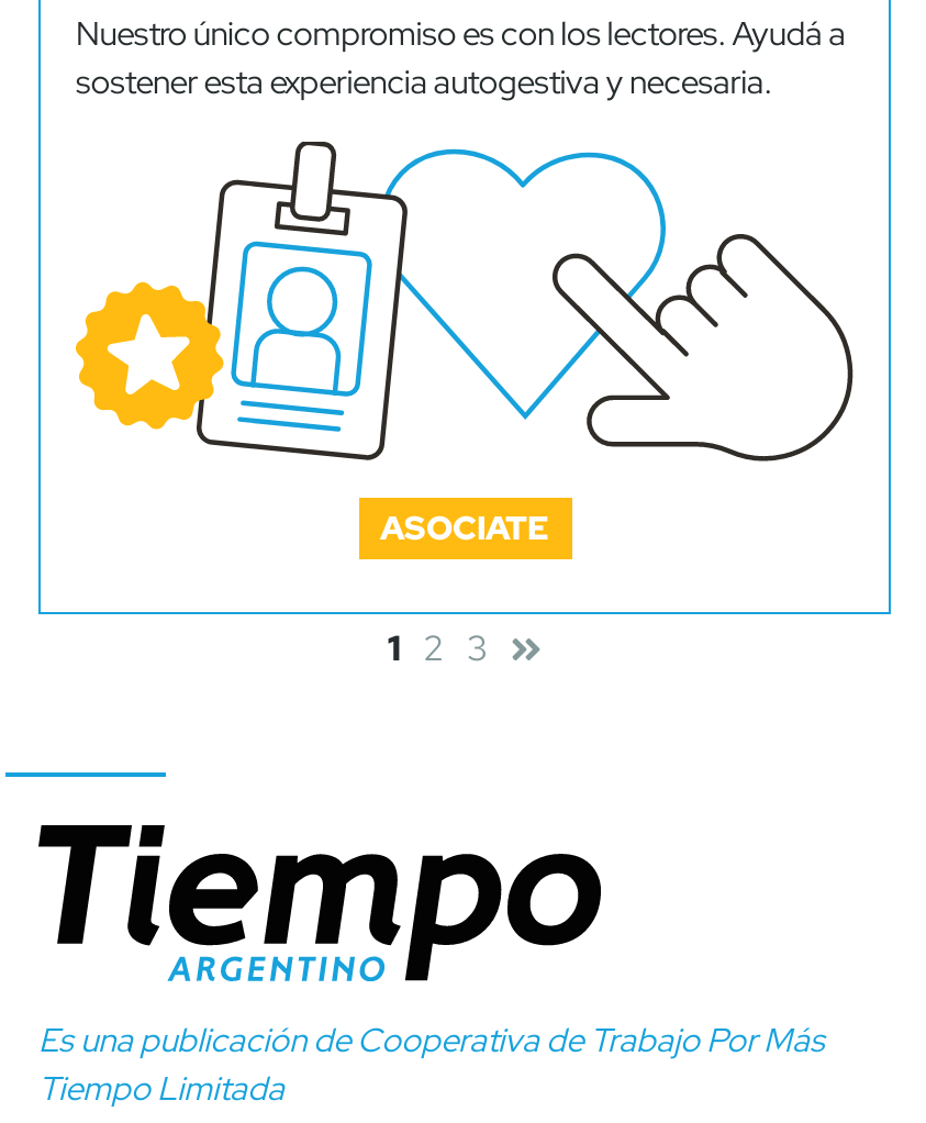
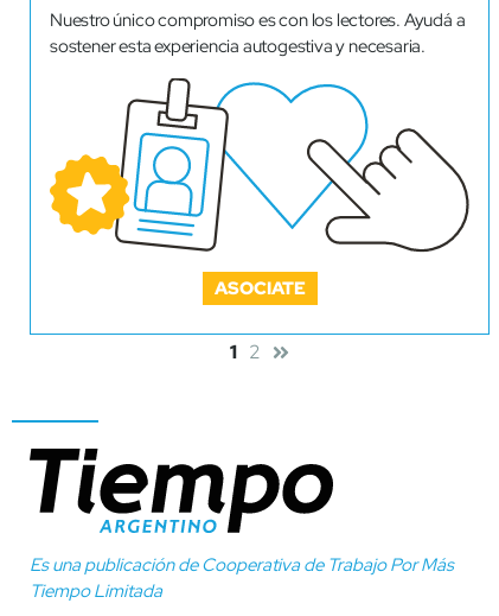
[388,625,489,672] 1 2 3 -> [230,340,261,364] 1 2

